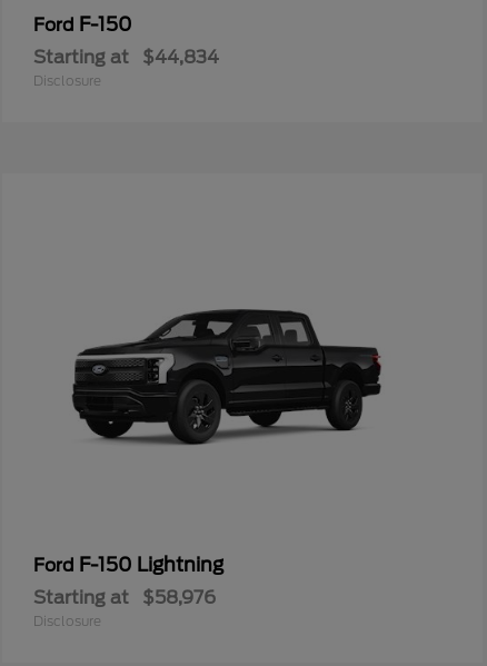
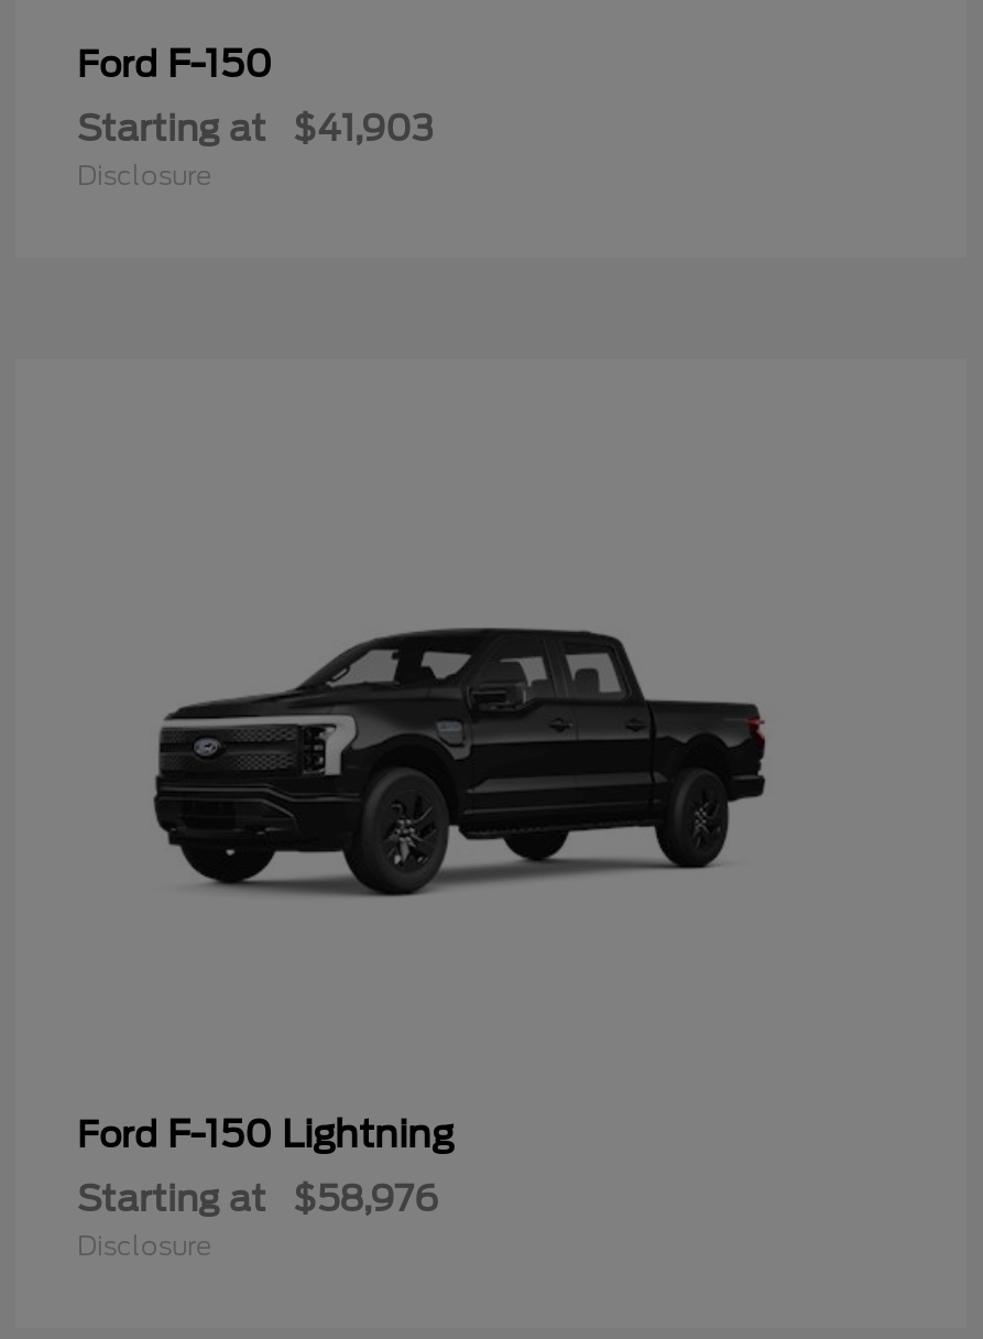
[33,47,219,68] Starting at $44,834 -> [77,108,434,150] Starting at $41,903

